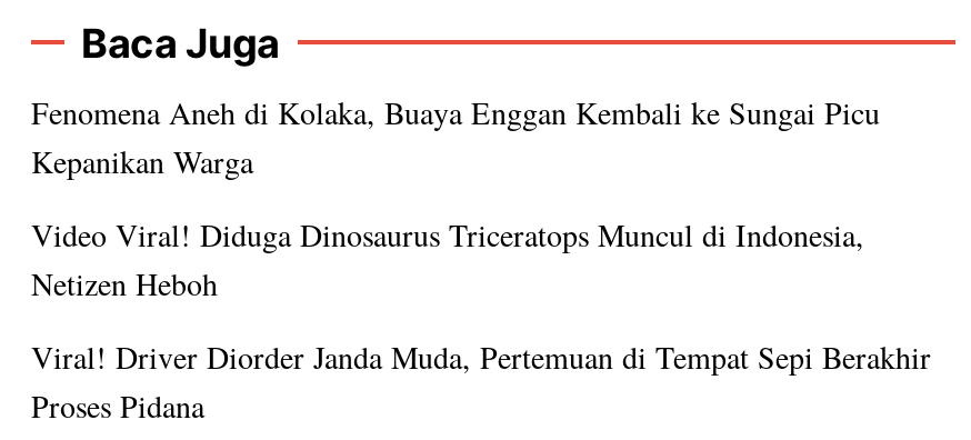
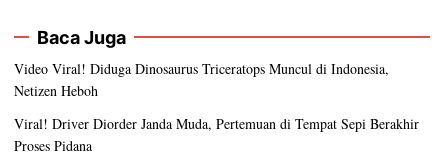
[31,92,880,184] Fenomena Aneh di Kolaka, Buaya Enggan Kembali ke Sungai Picu | Kepanikan Warga -> none

